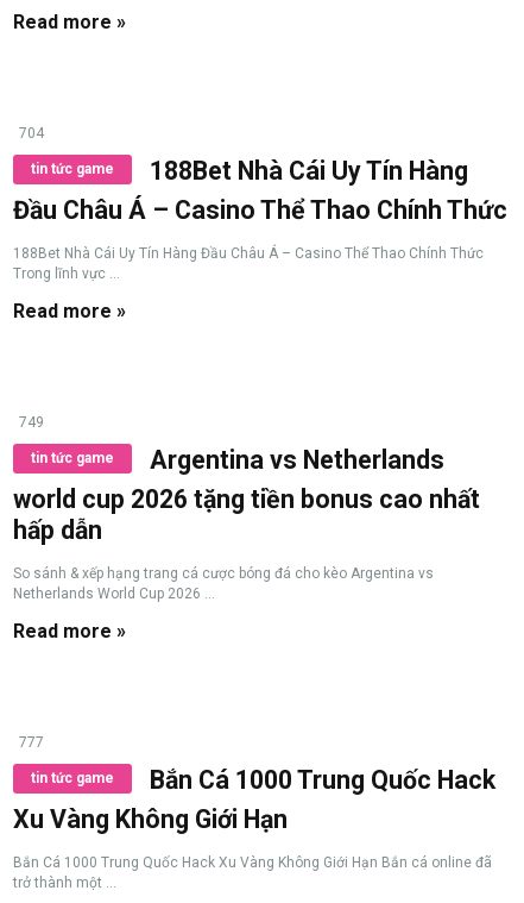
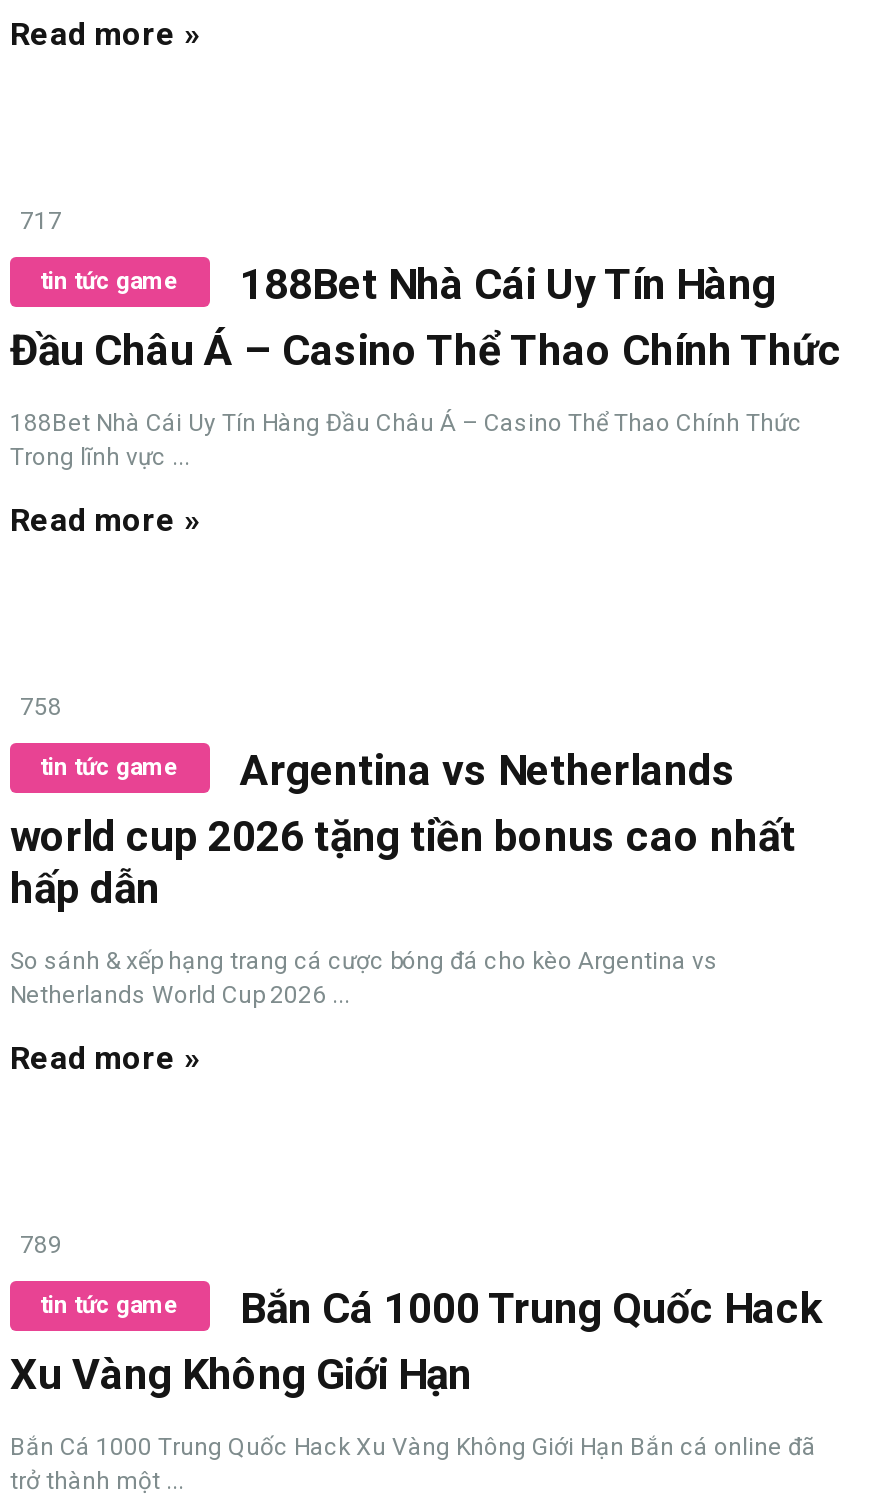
[19,125,44,142] 704 -> [20,207,62,235] 717
[19,414,44,431] 749 -> [20,693,62,721] 758
[19,734,44,751] 777 -> [20,1231,62,1259] 789

